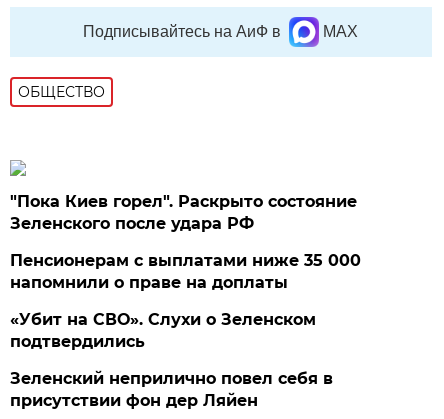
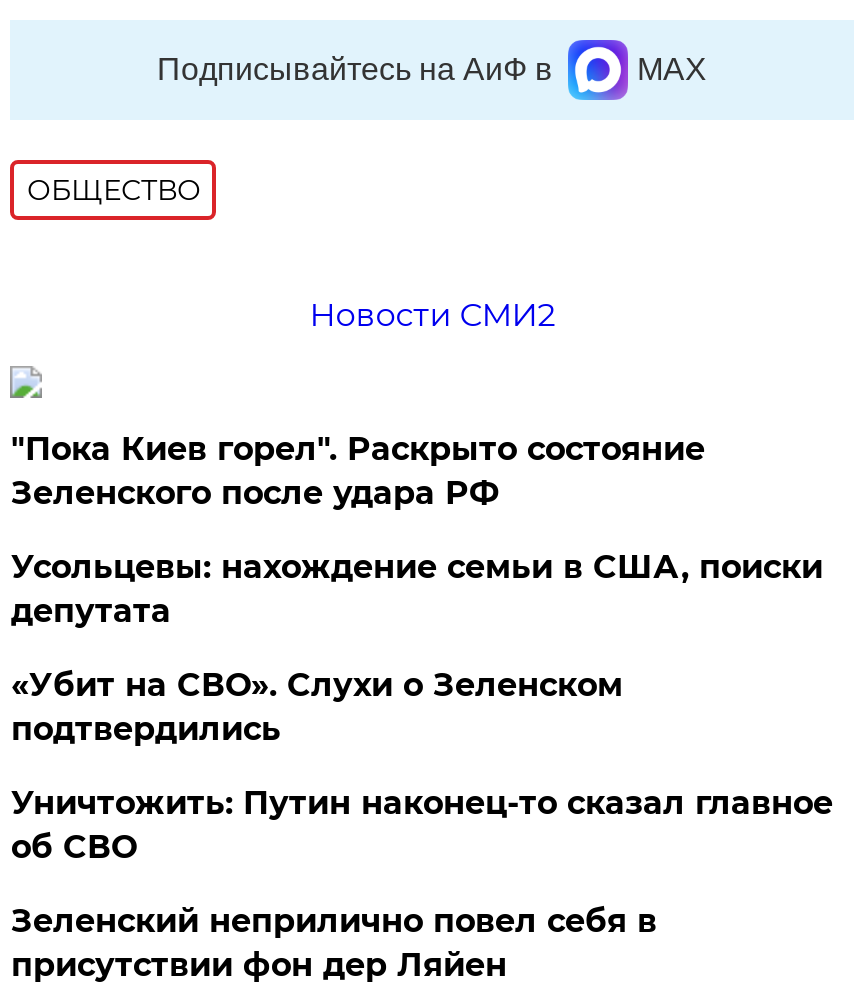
none -> [309,296,555,334] Новости СМИ2
[10,251,361,292] Пенсионерам с выплатами ниже 35 000 | напомнили о праве на доплаты -> [11,548,823,630] Усольцевы: нахождение семьи в США, поиски | депутата
none -> [11,784,833,866] Уничтожить: Путин наконец-то сказал главное | об СВО

